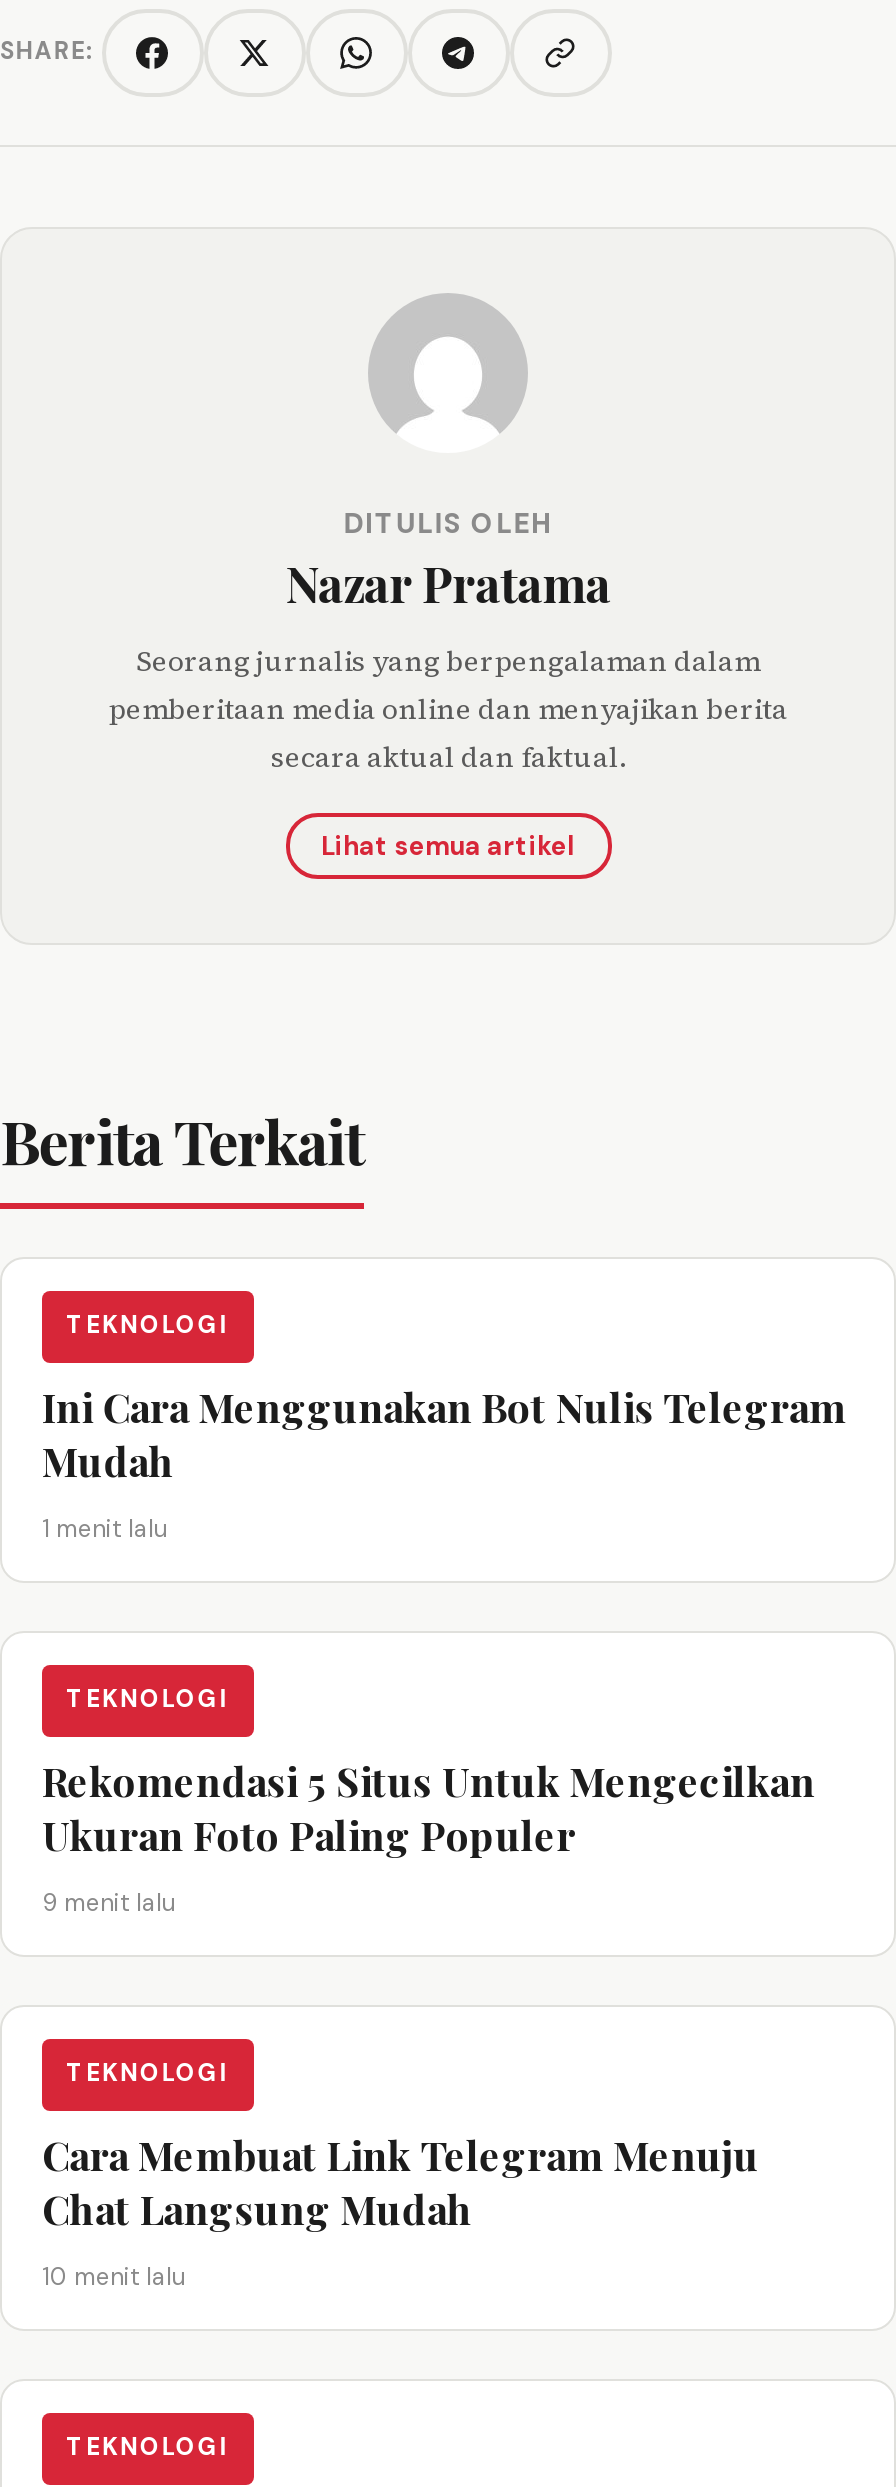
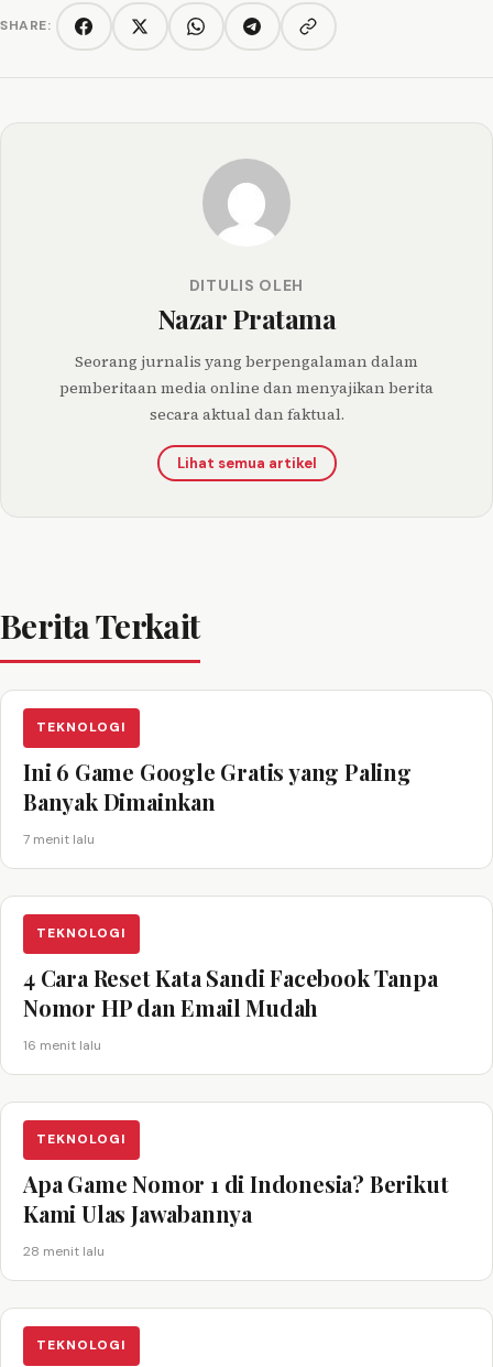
[42,1378,846,1486] Ini Cara Menggunakan Bot Nulis Telegram | Mudah -> [23,756,411,816] Ini 6 Game Google Gratis yang Paling | Banyak Dimainkan
[42,1512,168,1544] 1 menit lalu -> [23,830,95,848] 7 menit lalu
[42,1752,815,1860] Rekomendasi 5 Situs Untuk Mengecilkan | Ukuran Foto Paling Populer -> [23,962,437,1022] 4 Cara Reset Kata Sandi Facebook Tanpa | Nomor HP dan Email Mudah
[42,1886,176,1918] 9 menit lalu -> [23,1036,101,1054] 16 menit lalu
[42,2126,759,2234] Cara Membuat Link Telegram Menuju | Chat Langsung Mudah -> [23,1168,448,1228] Apa Game Nomor 1 di Indonesia? Berikut | Kami Ulas Jawabannya
[42,2260,186,2292] 10 menit lalu -> [23,1242,105,1260] 28 menit lalu

